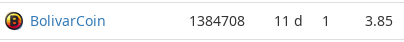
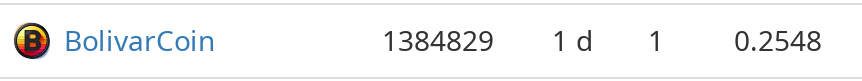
[189,11,245,30] 1384708 -> [382,22,494,60] 1384829
[274,11,303,30] 11 d -> [552,22,594,60] 1 d
[365,11,393,30] 3.85 -> [734,22,822,60] 0.2548

